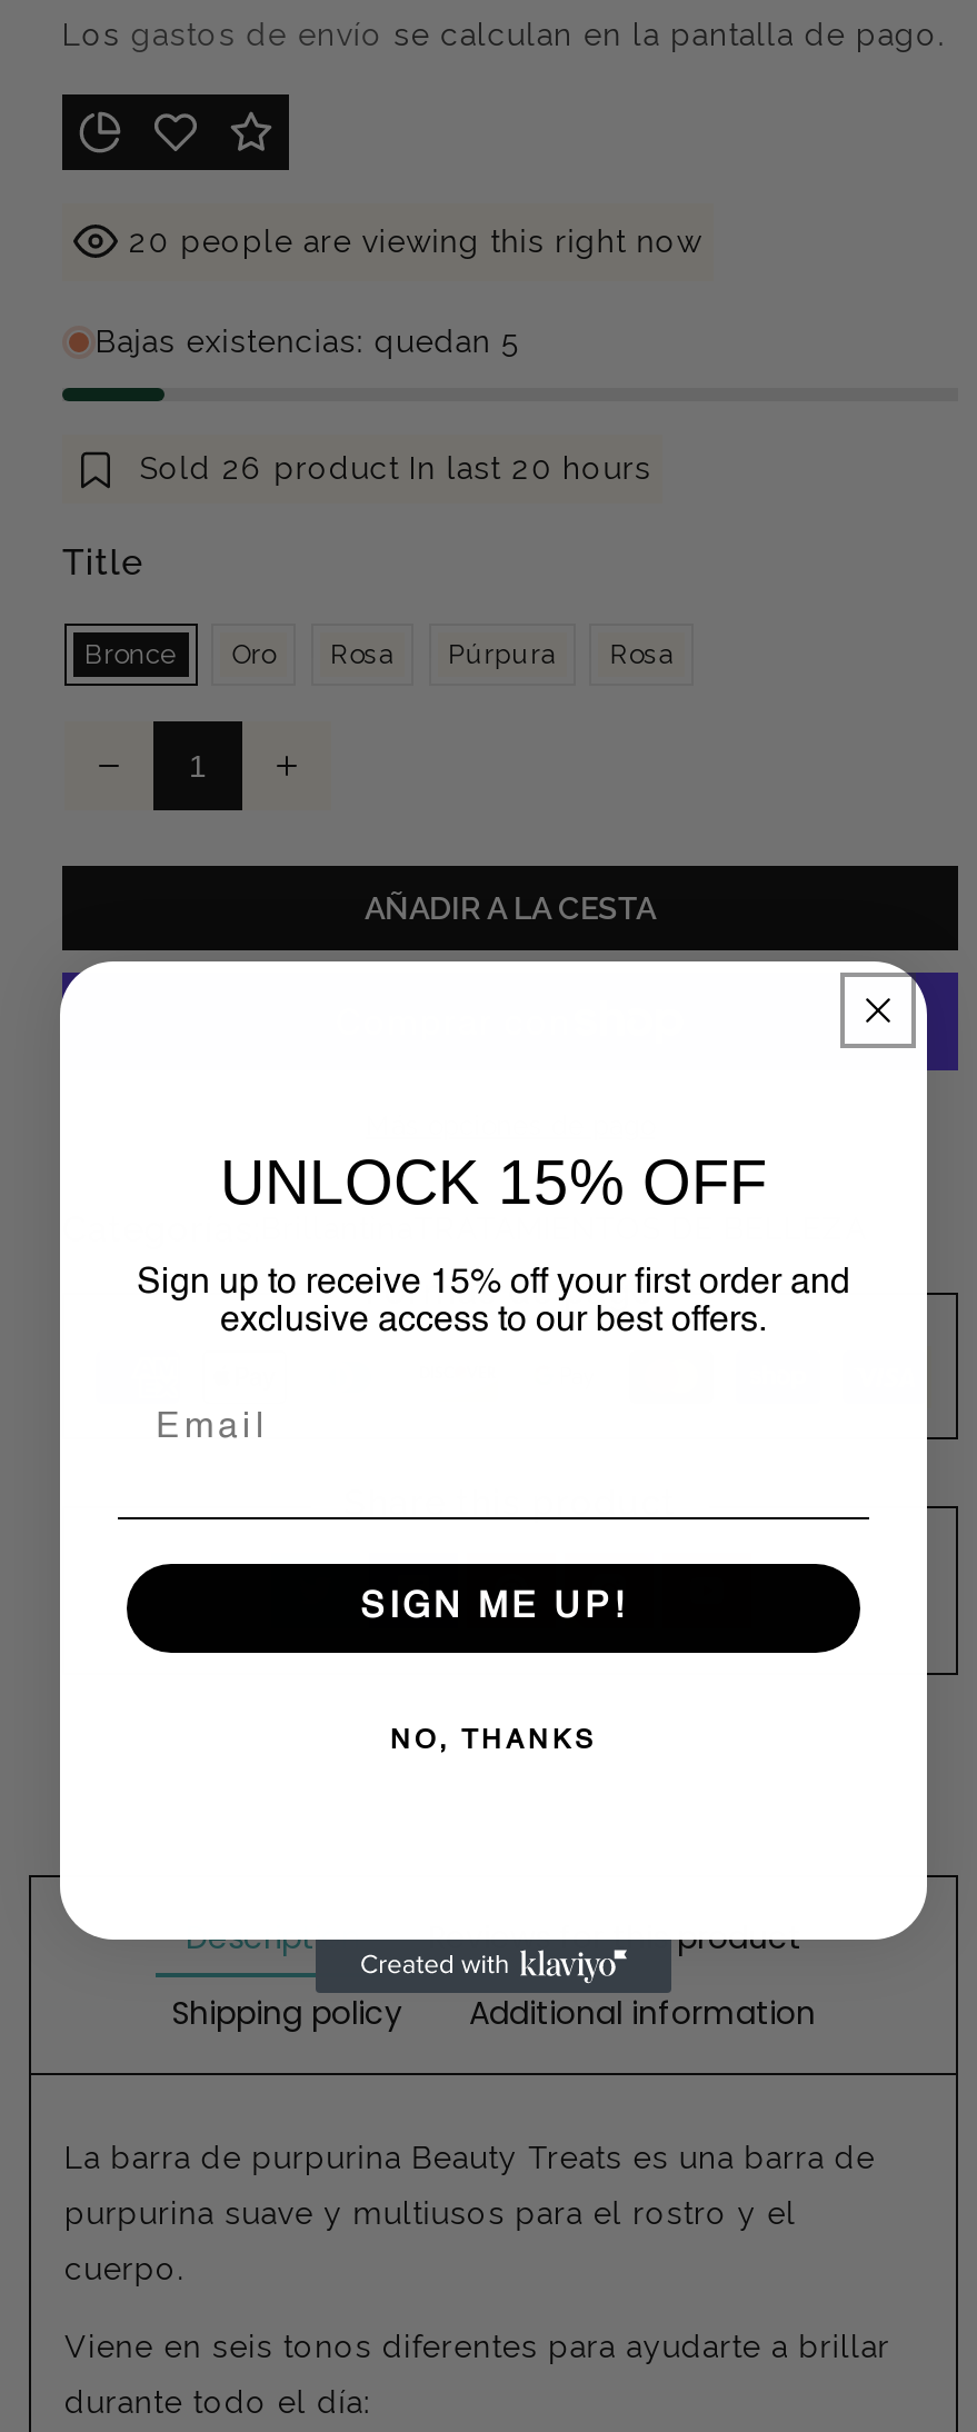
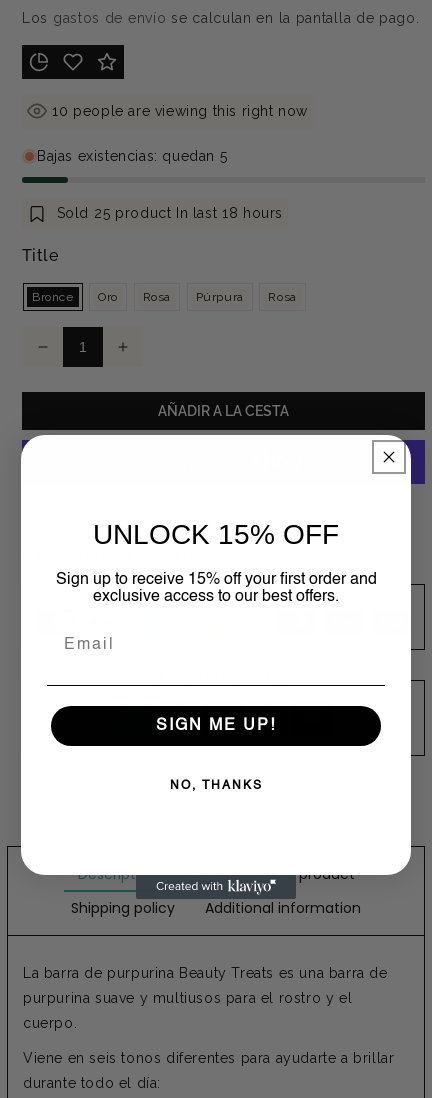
[129,223,702,259] 20 people are viewing this right now -> [52,103,308,119] 10 people are viewing this right now
[139,449,651,485] Sold 26 product In last 20 hours -> [57,205,283,221] Sold 25 product In last 18 hours

